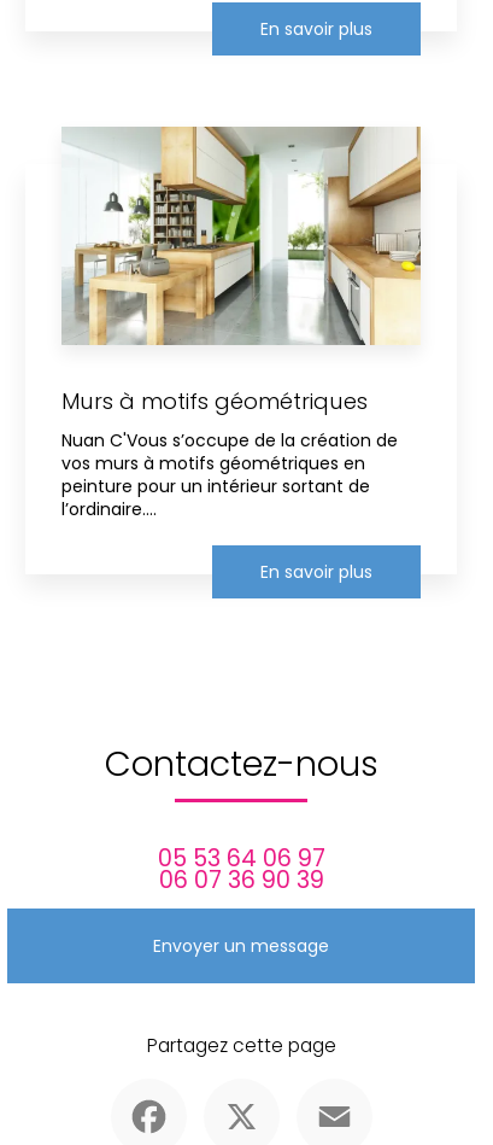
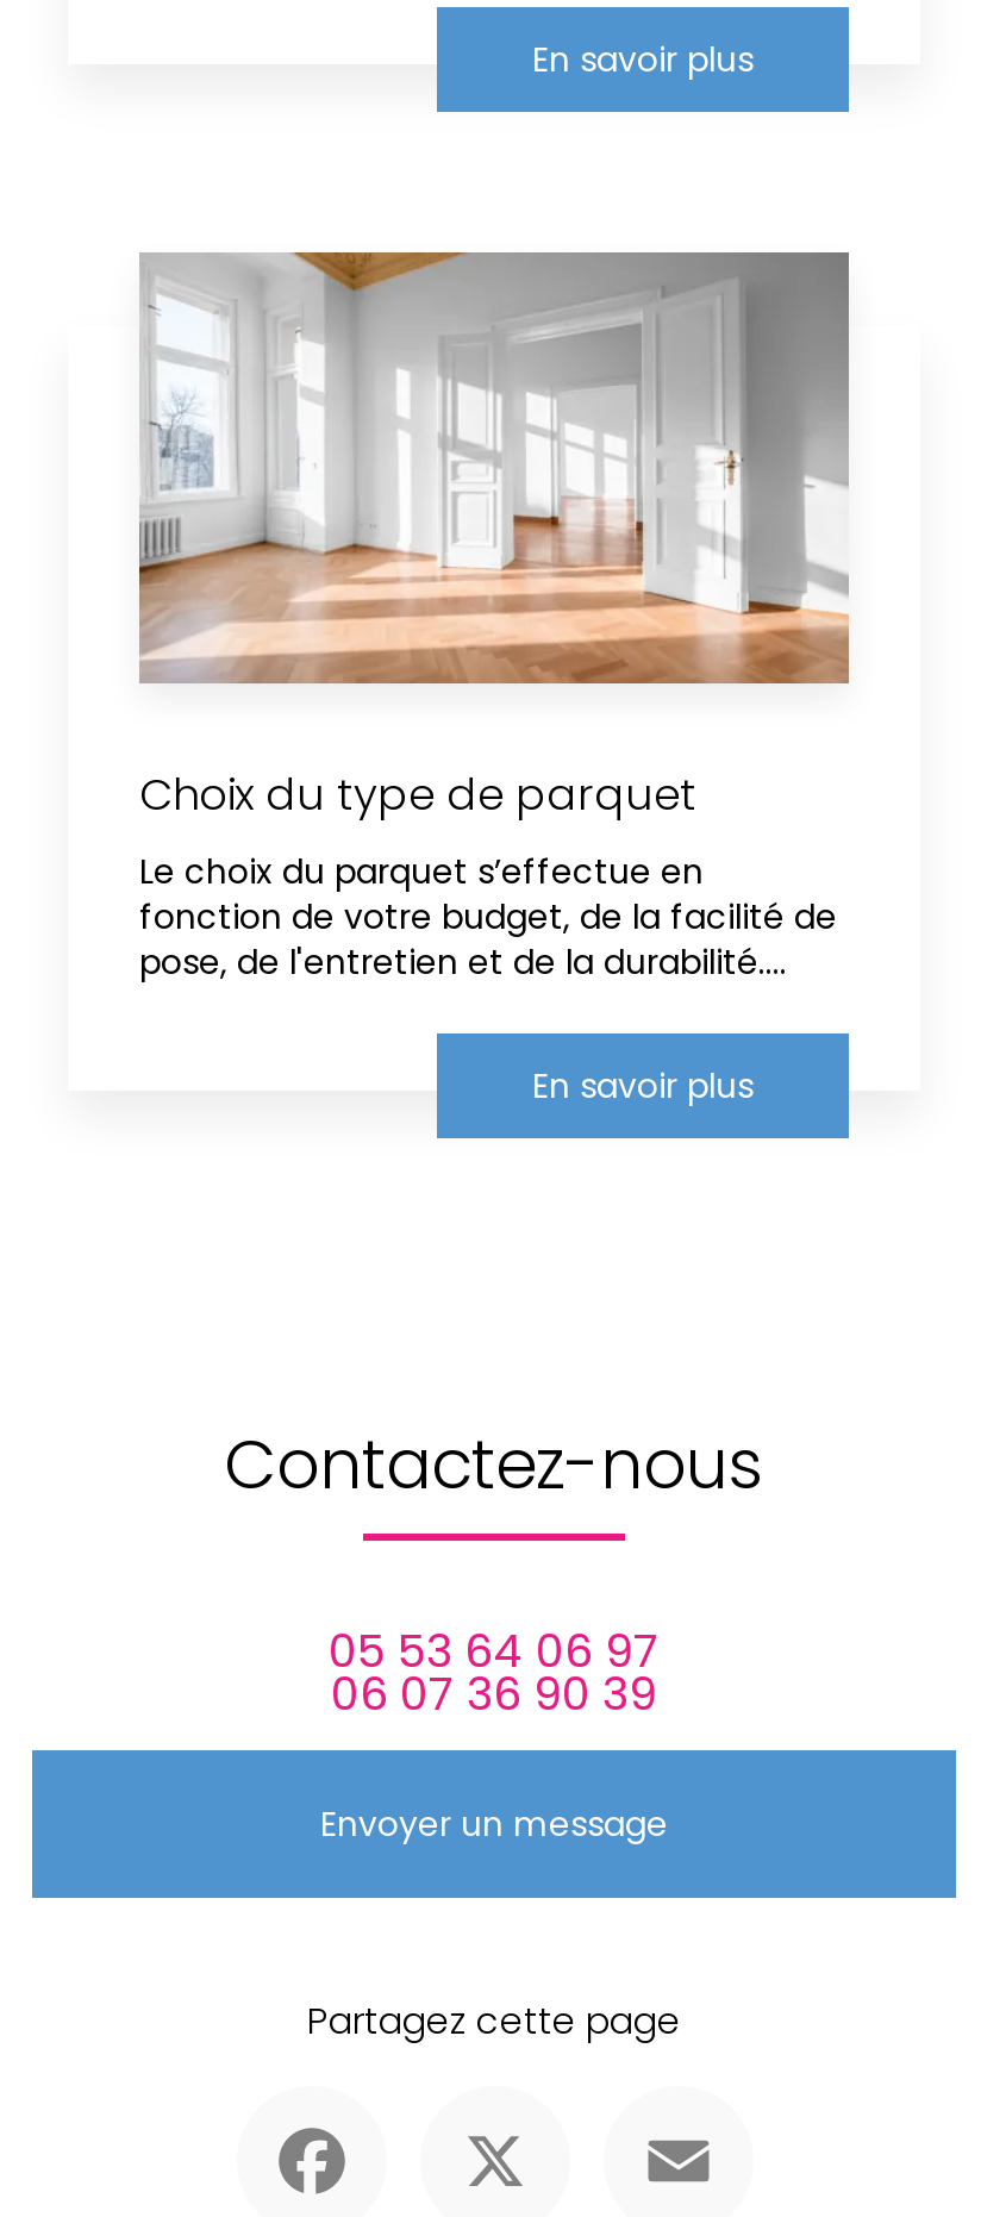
[61,125,422,522] [image] | Murs à motifs géométriques | Nuan C'Vous s’occupe de la création de | vos murs à motifs géométriques en | peinture pour un intérieur sortant de | l’ordinaire.... -> [137,250,851,987] [image] | Choix du type de parquet | Le choix du parquet s’effectue en | fonction de votre budget, de la facilité de | pose, de l'entretien et de la durabilité....

